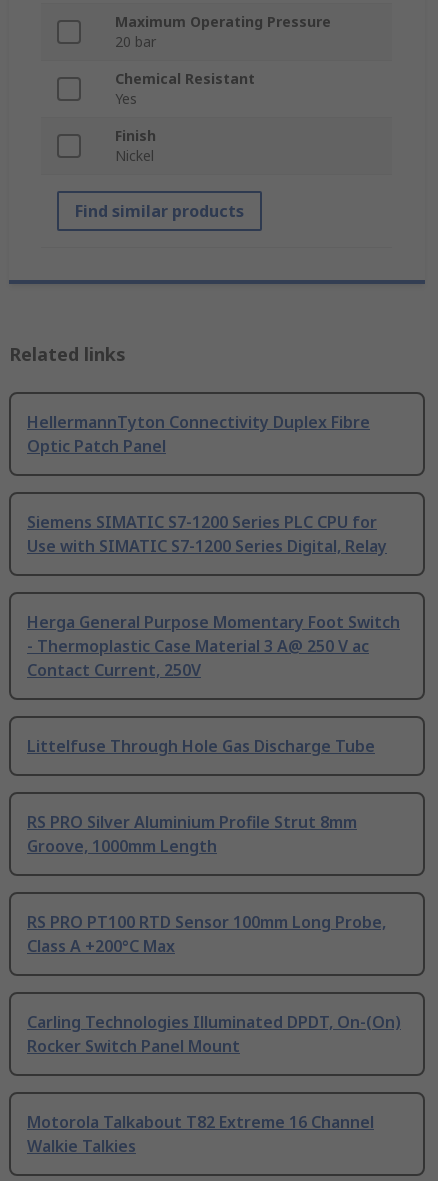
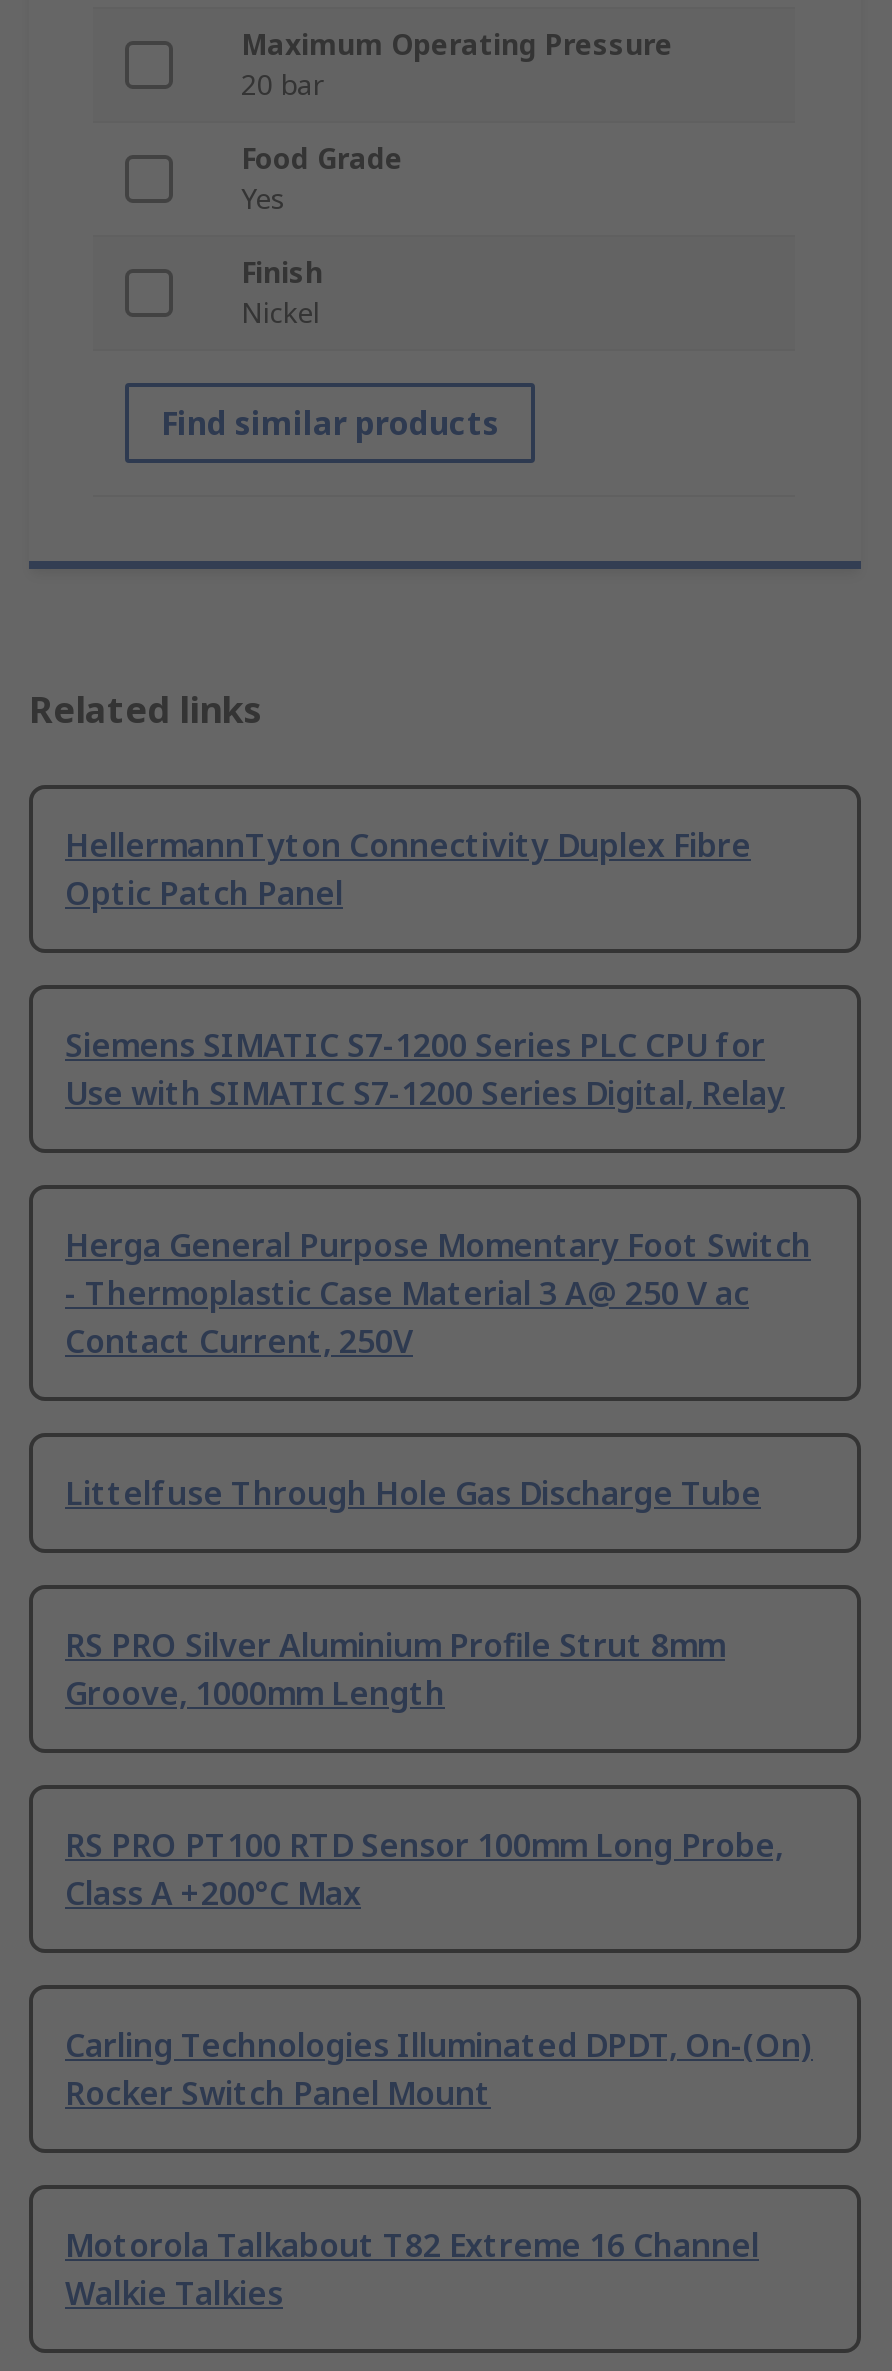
[115,69,255,88] Chemical Resistant -> [241,140,403,178] Food Grade

